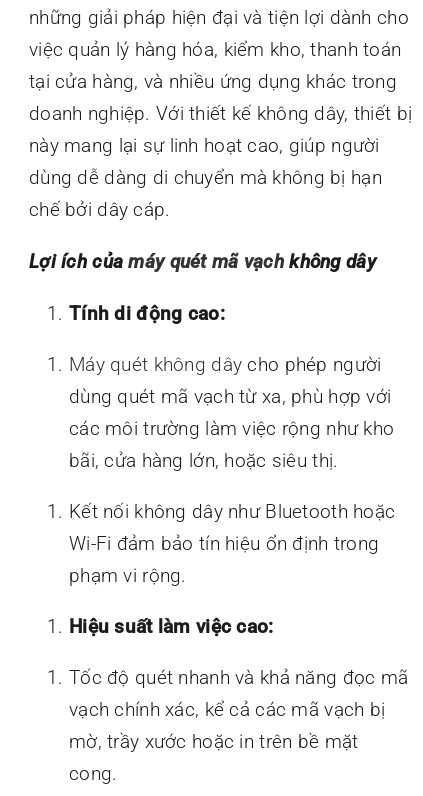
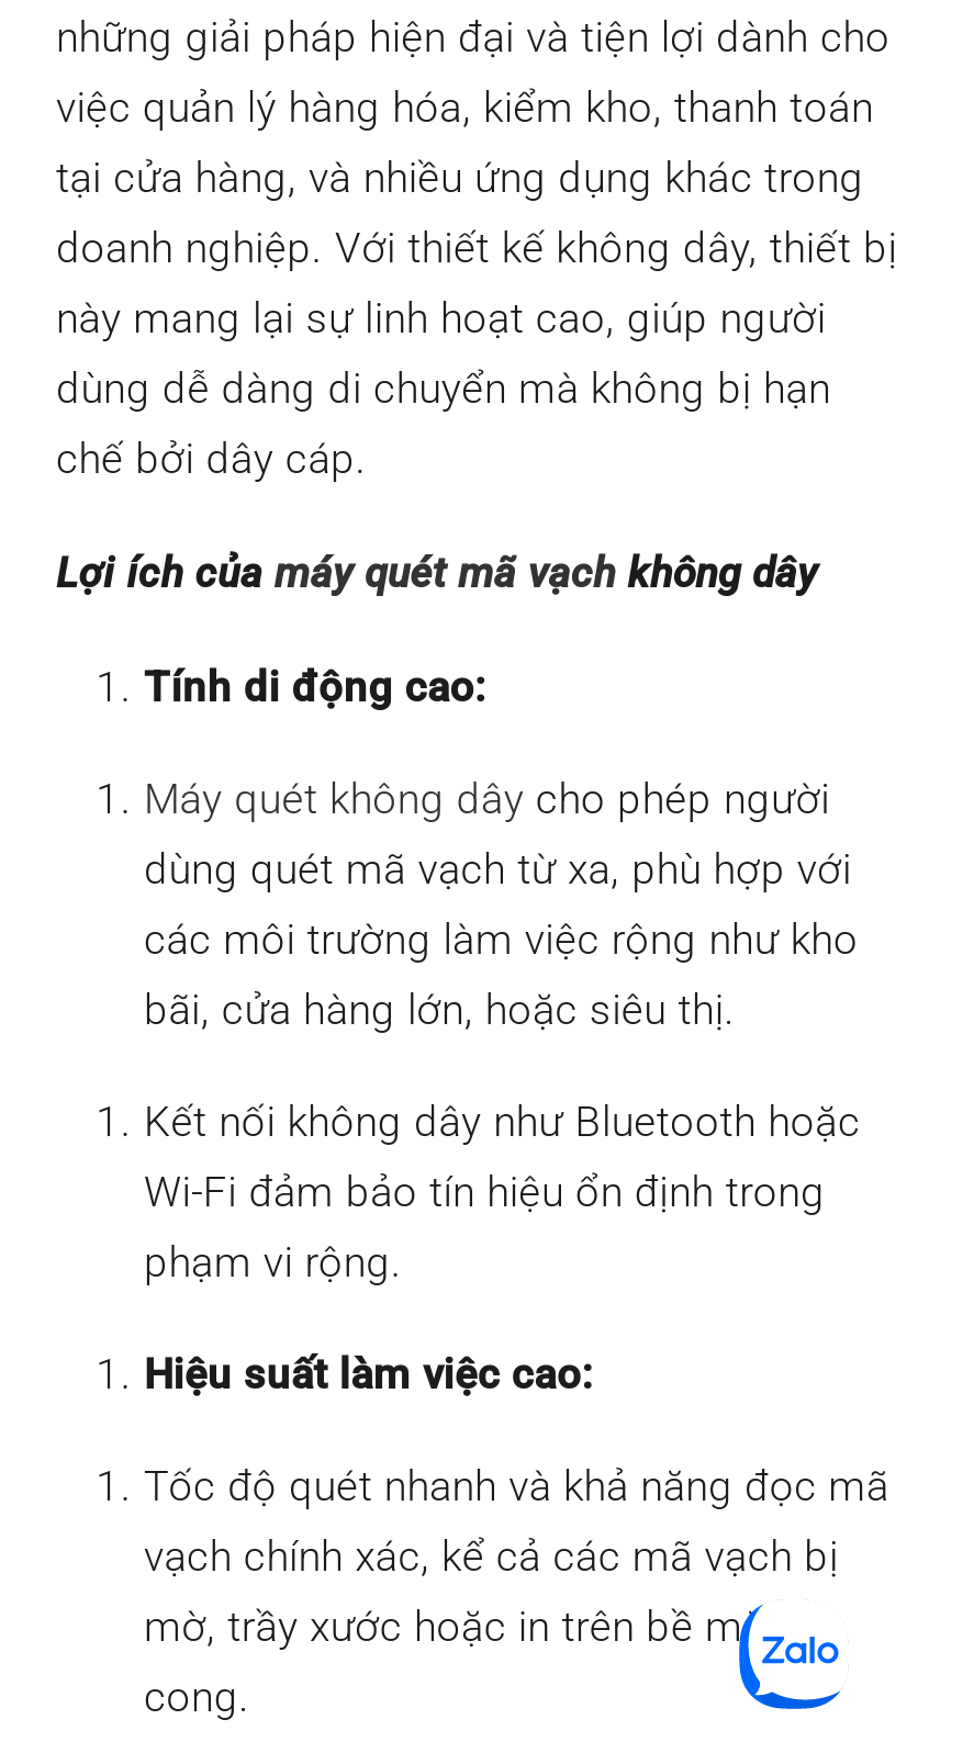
none -> [737,1634,842,1711] [image]

